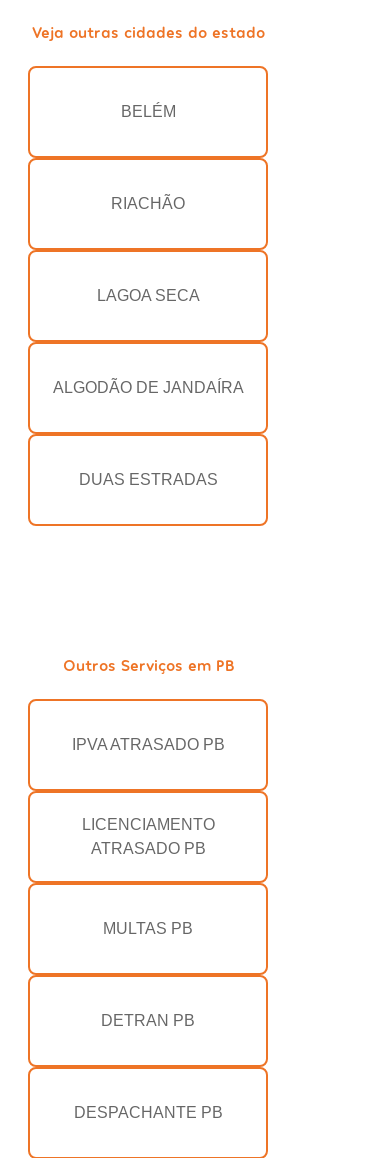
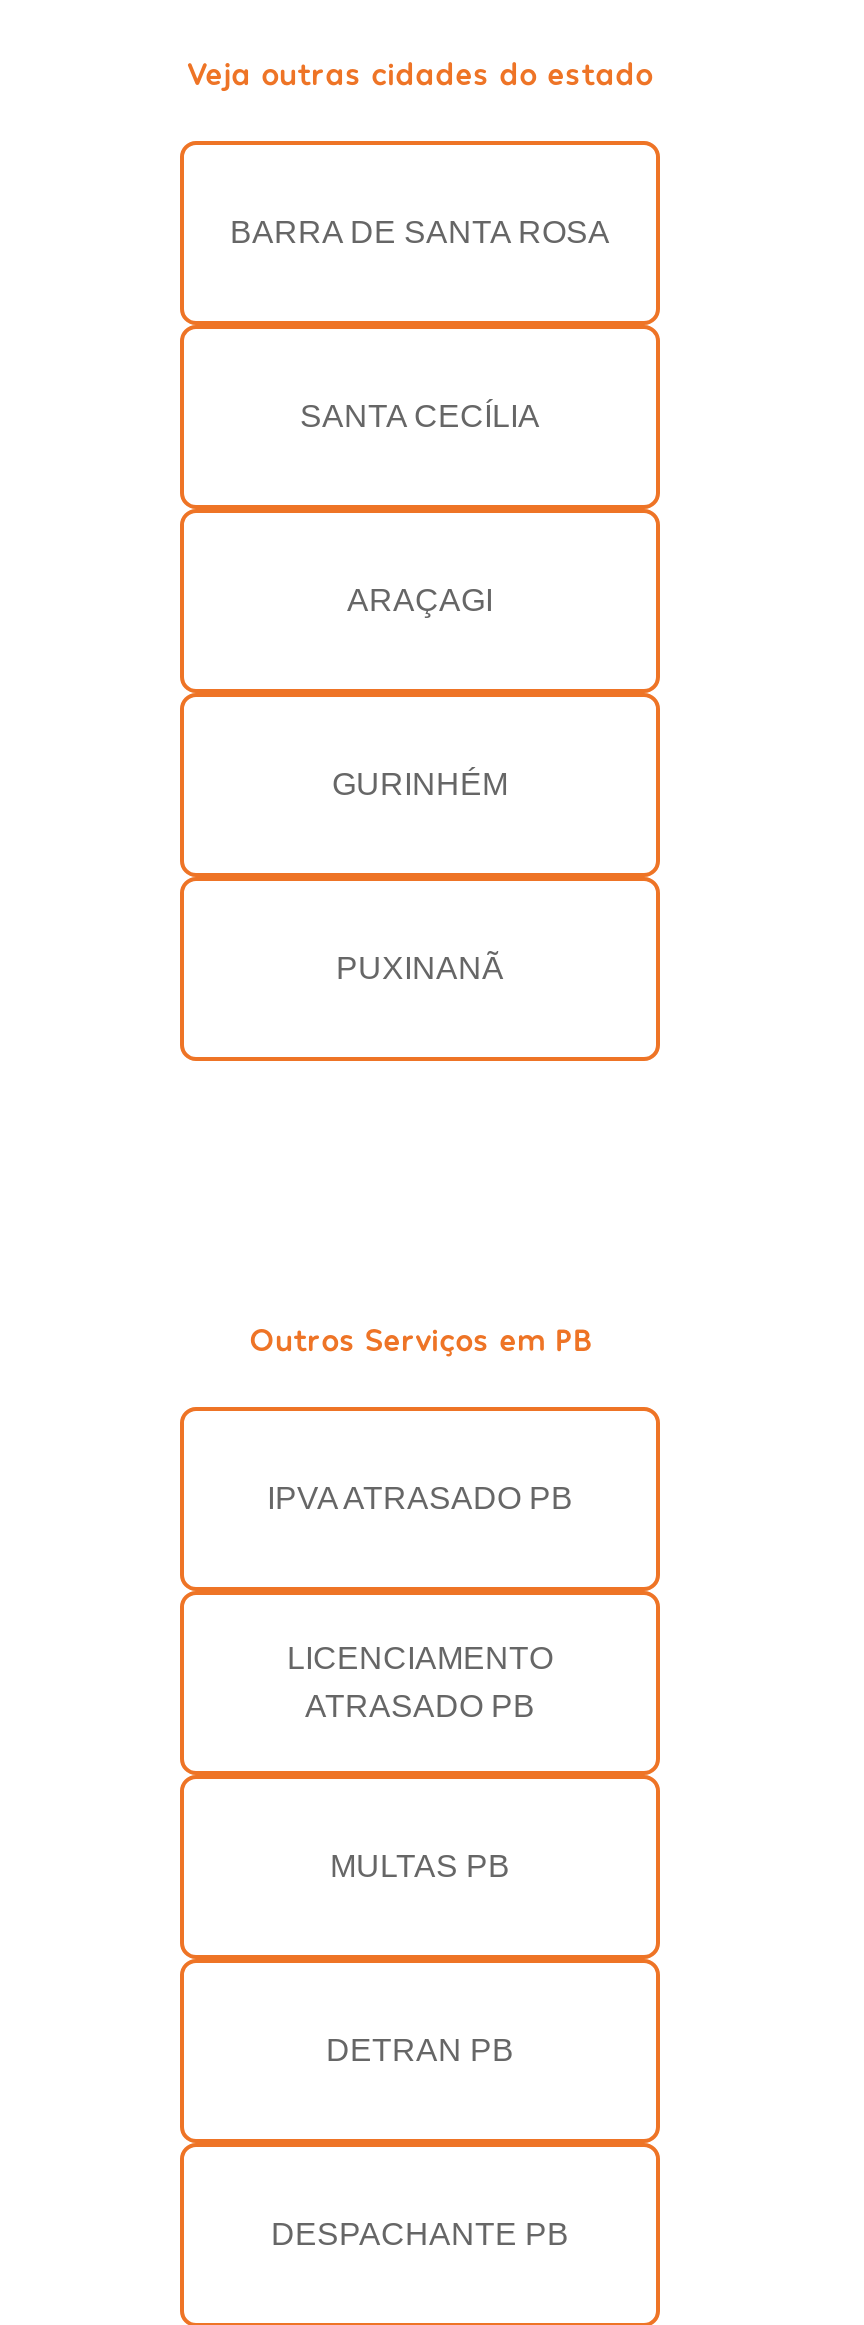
[120,103,175,120] BELÉM -> [230,216,610,250] BARRA DE SANTA ROSA
[111,195,185,212] RIACHÃO -> [300,400,540,434] SANTA CECÍLIA
[96,287,199,304] LAGOA SECA -> [347,584,493,618] ARAÇAGI
[52,379,243,396] ALGODÃO DE JANDAÍRA -> [332,768,508,802] GURINHÉM
[78,471,217,488] DUAS ESTRADAS -> [336,952,504,986] PUXINANÃ

